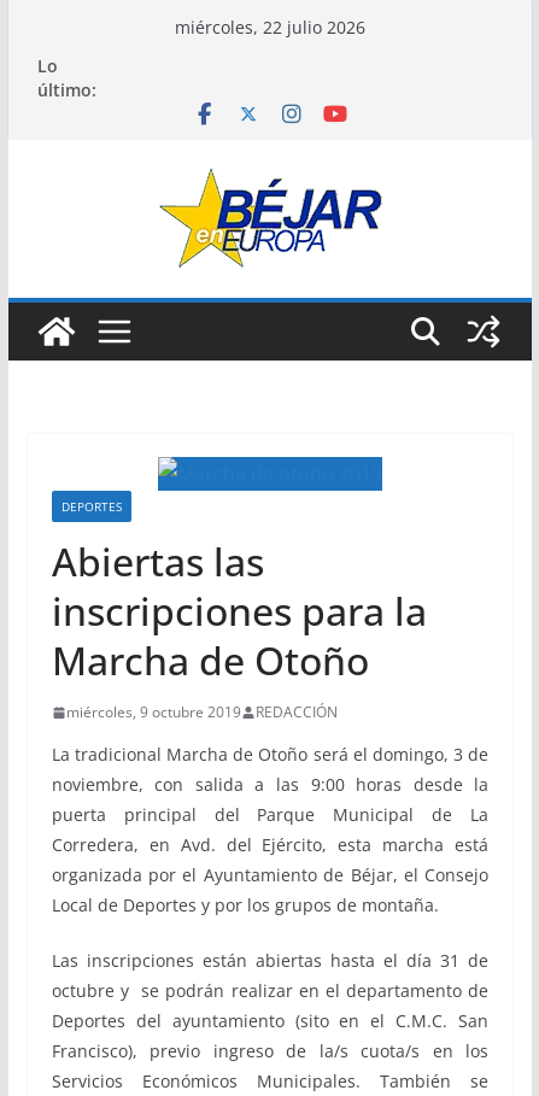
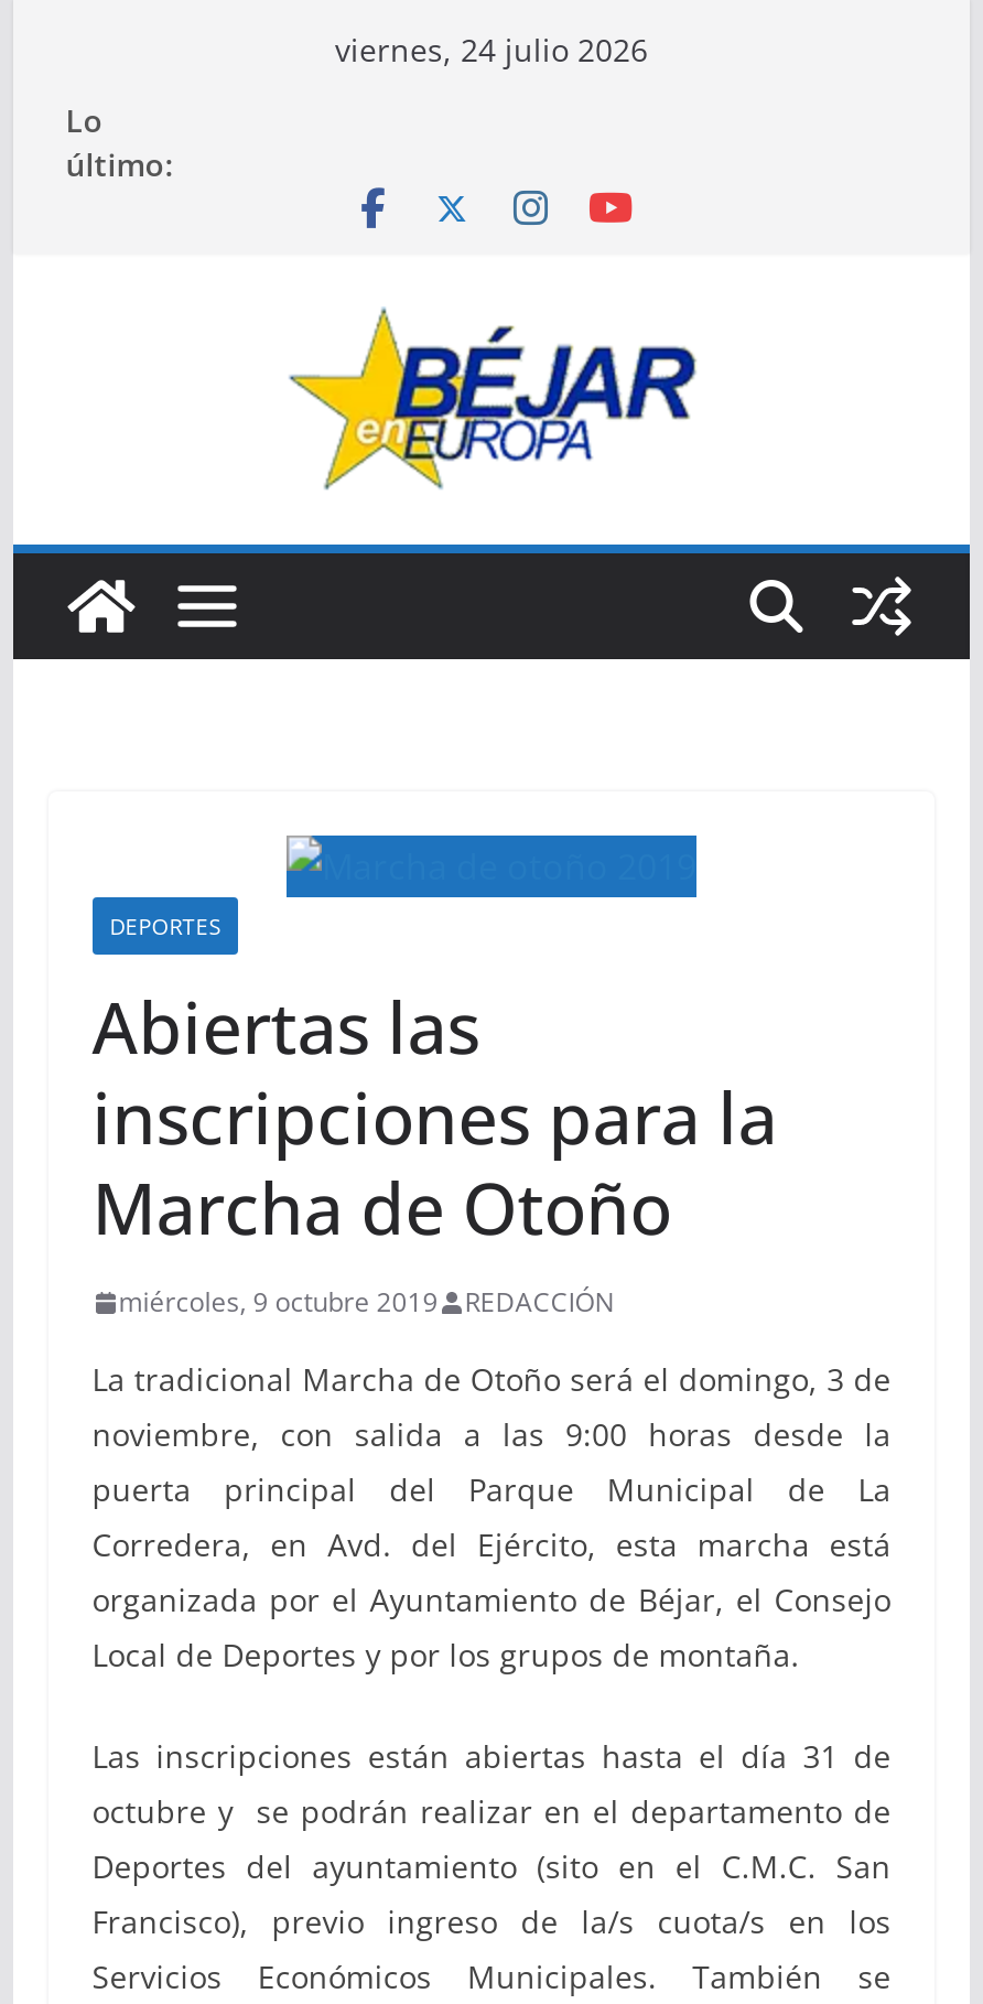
[175,16,365,39] miércoles, 22 julio 2026 -> [335,29,648,71] viernes, 24 julio 2026

